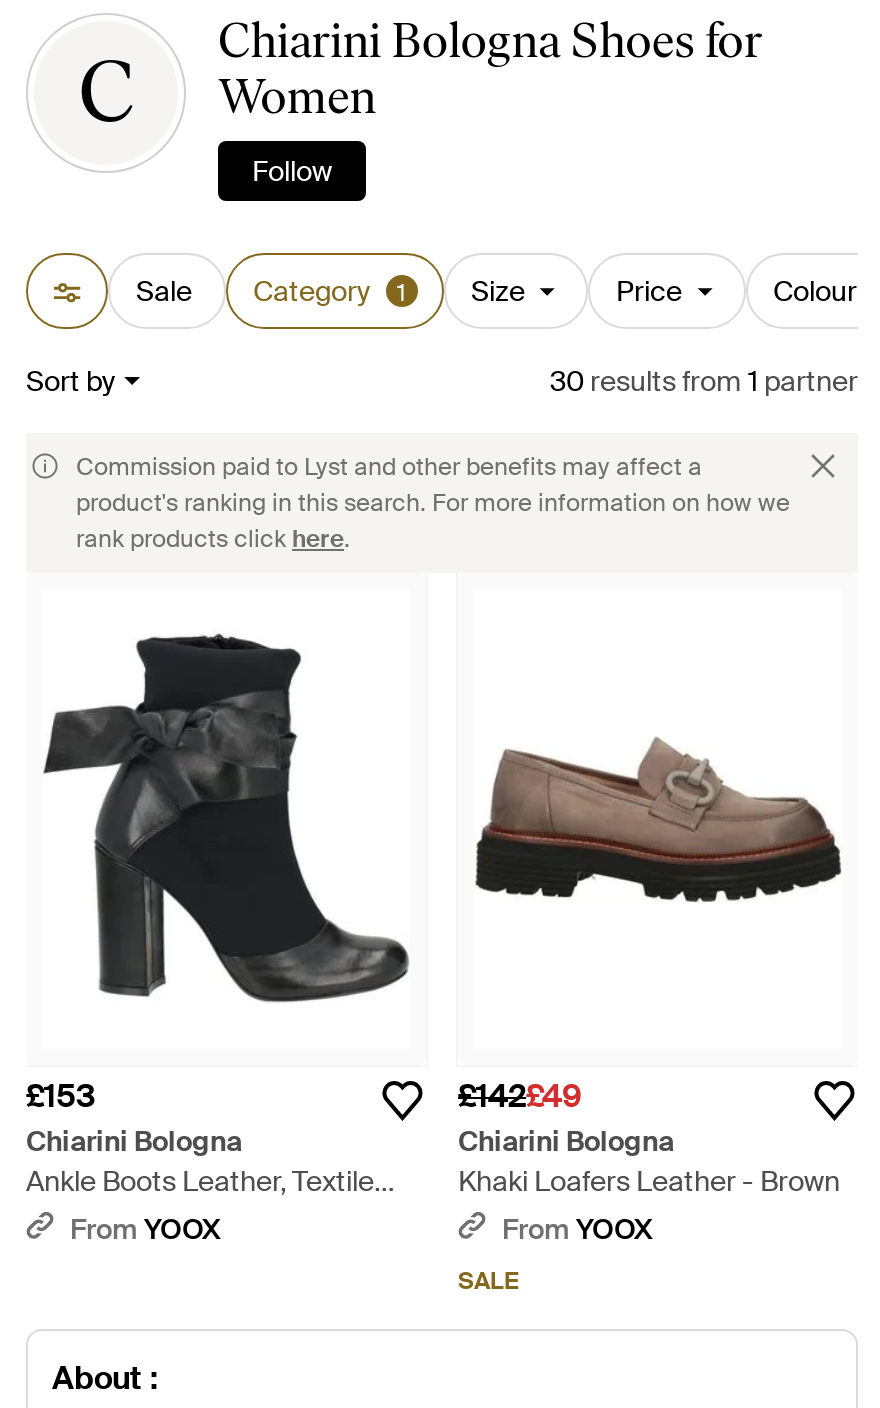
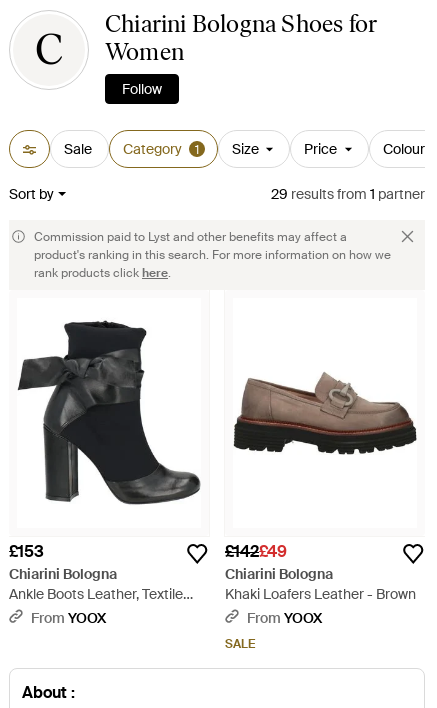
[550,363,858,399] 30 results from 1 partner -> [271,185,425,203] 29 results from 1 partner

